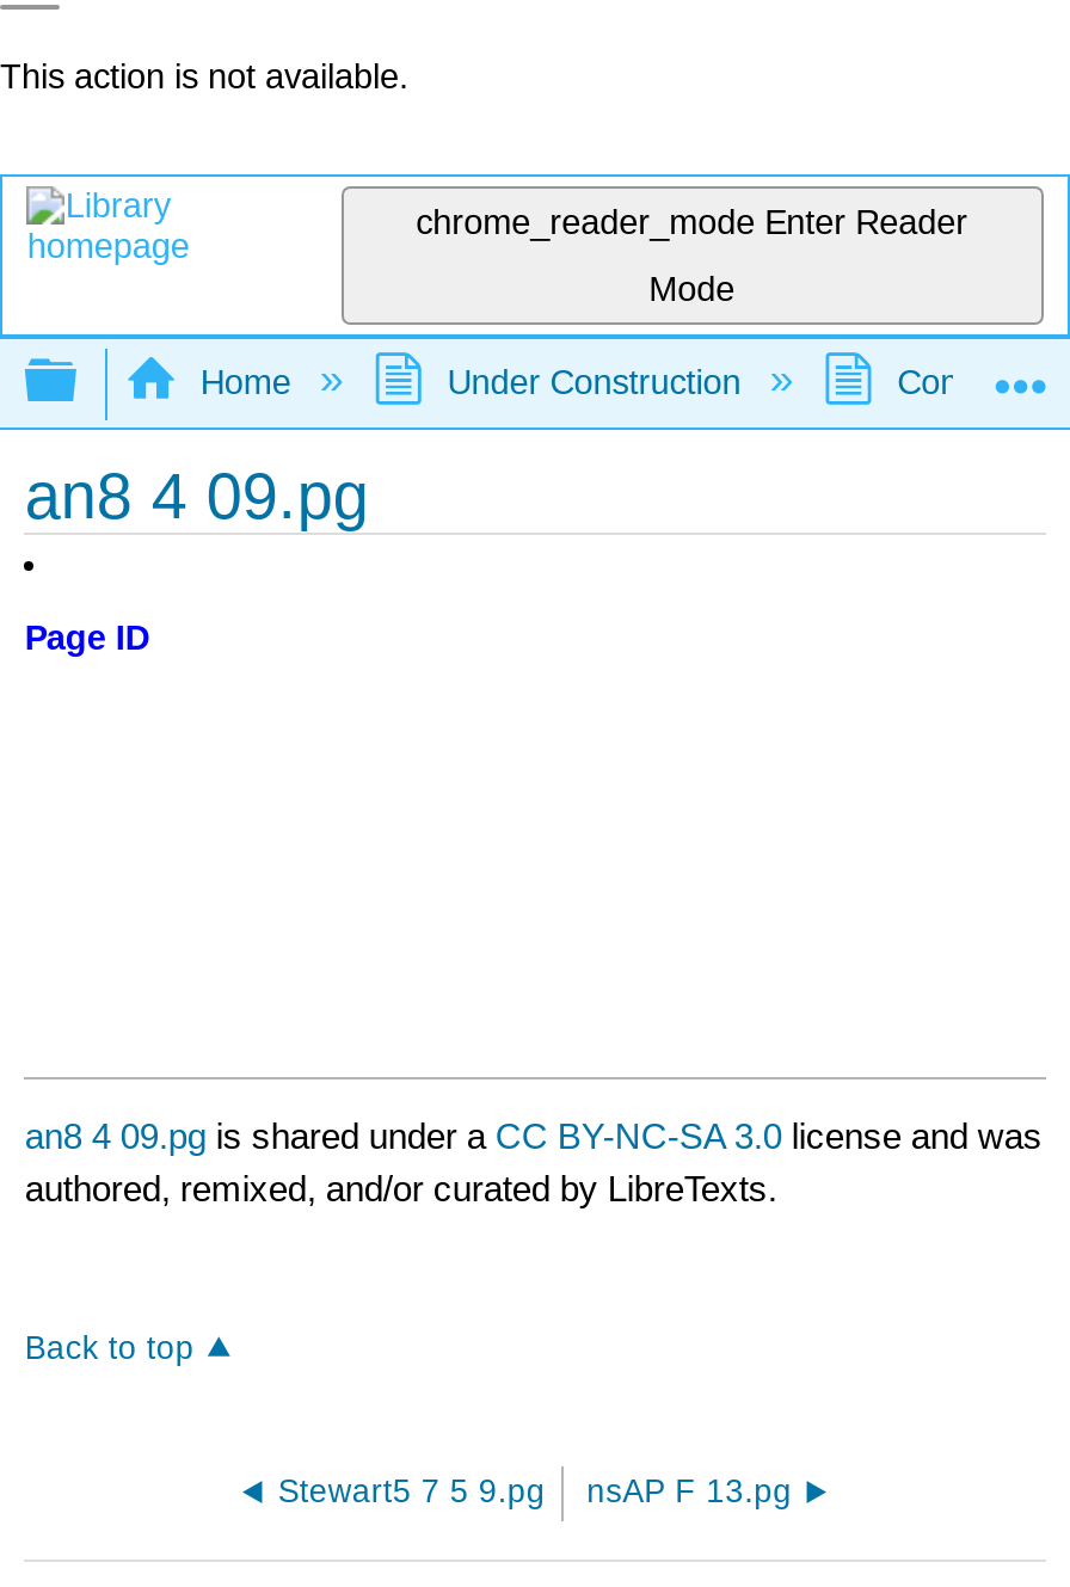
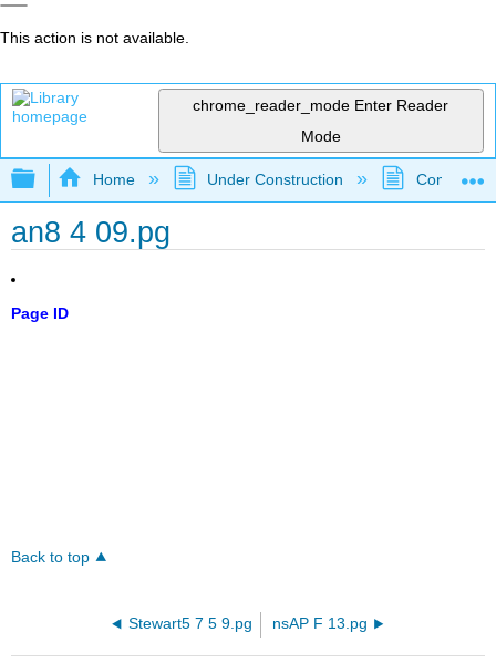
[25,1117,1042,1210] an8 4 09.pg is shared under a CC BY-NC-SA 3.0 license and was | authored, remixed, and/or curated by LibreTexts. -> none

